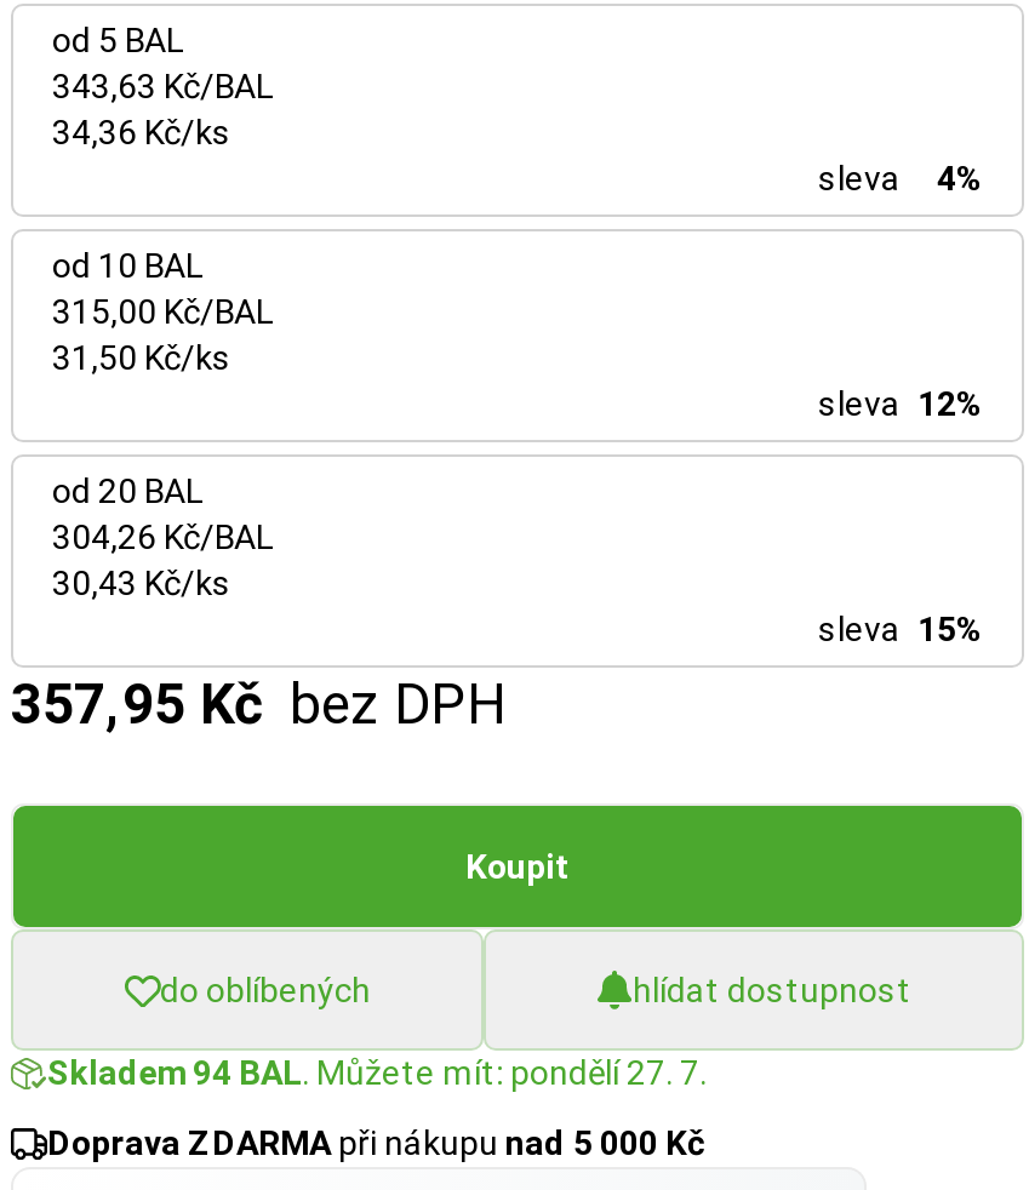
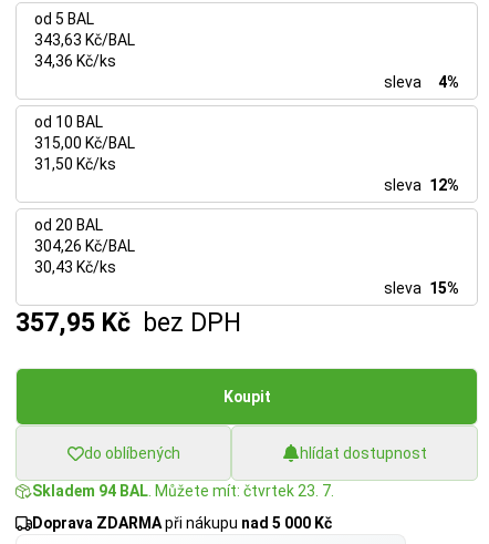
[47,1054,707,1092] Skladem 94 BAL. Můžete mít: pondělí 27. 7. -> [32,482,334,500] Skladem 94 BAL. Můžete mít: čtvrtek 23. 7.

